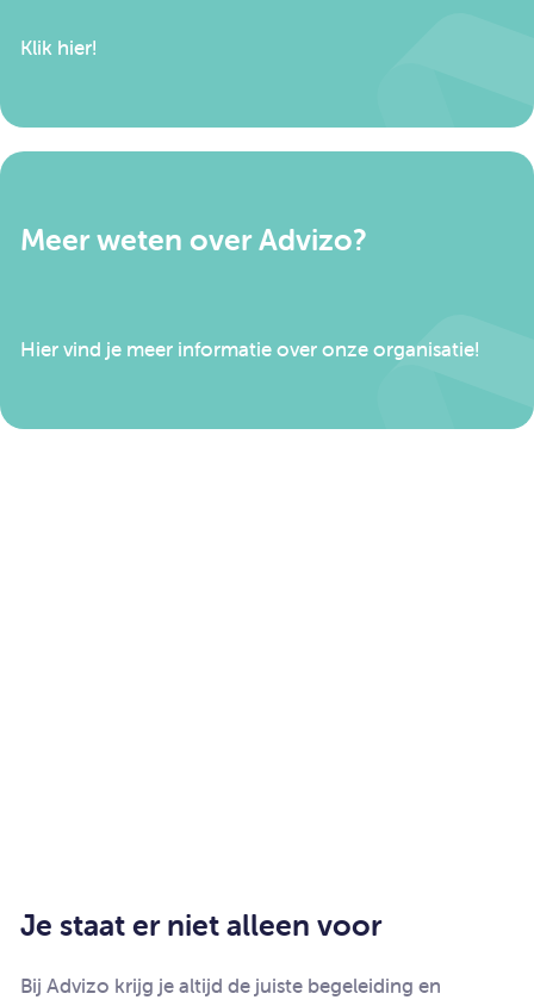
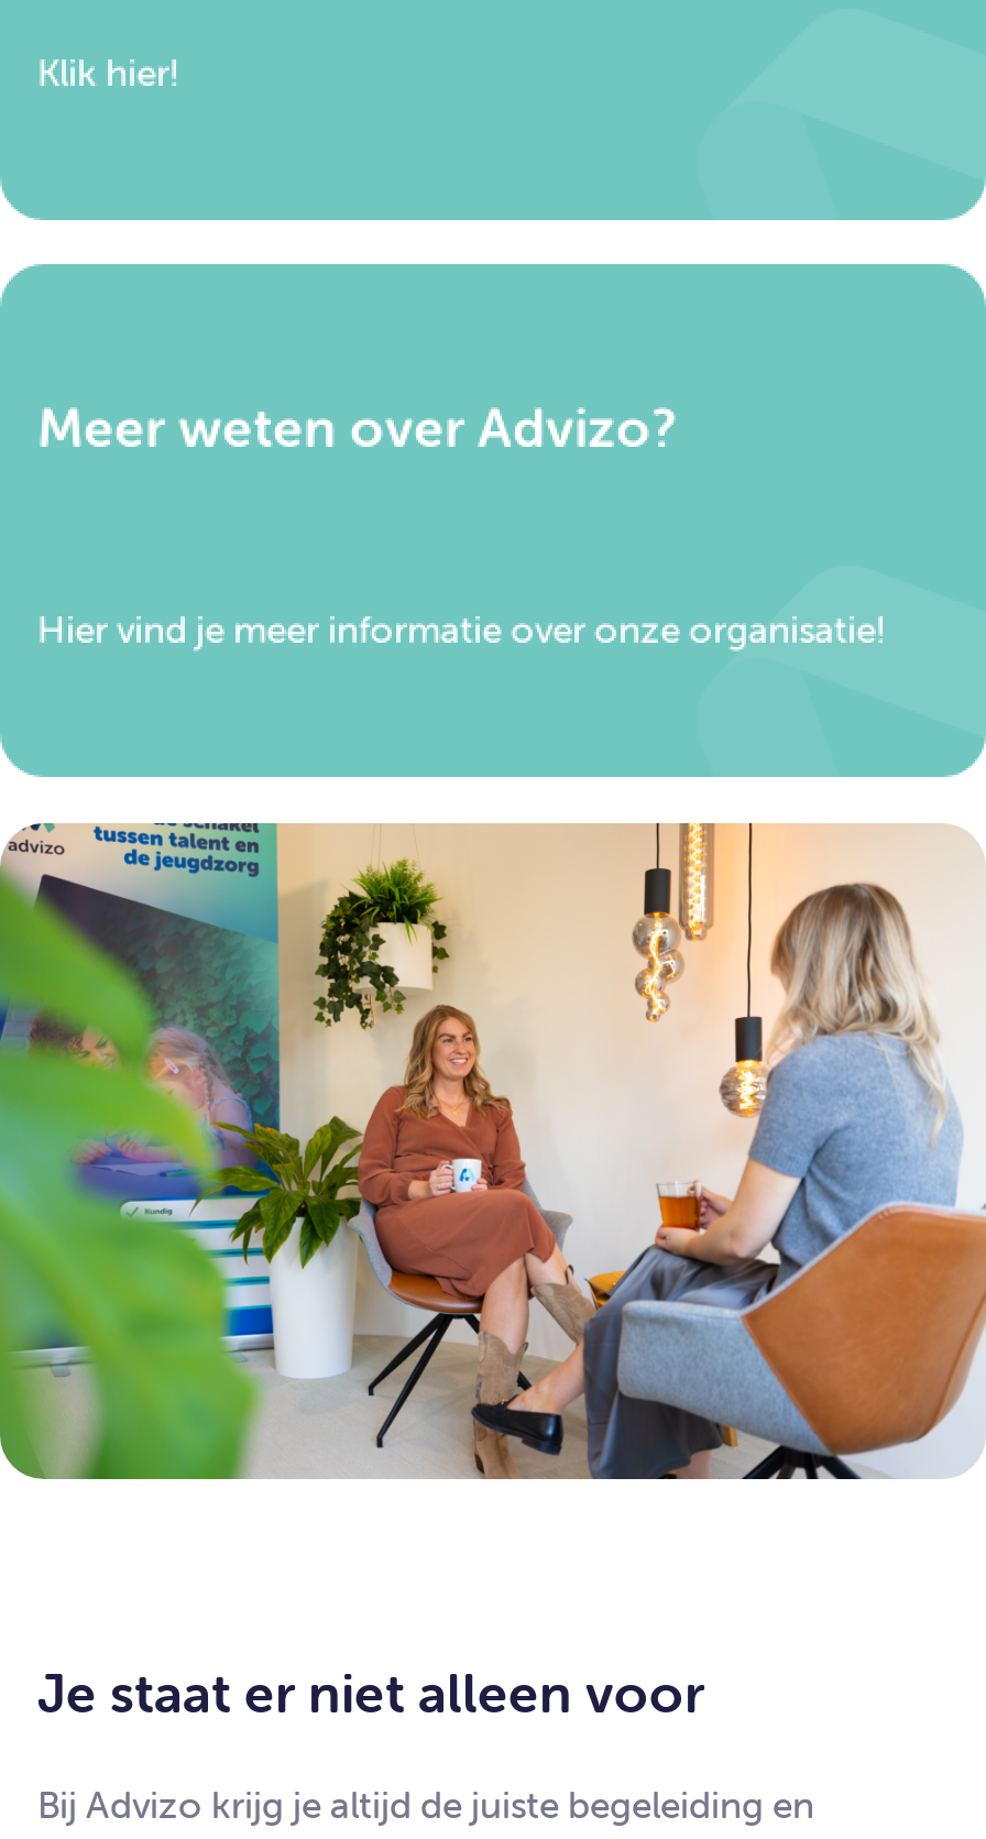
none -> [7,821,979,1481] [image]

